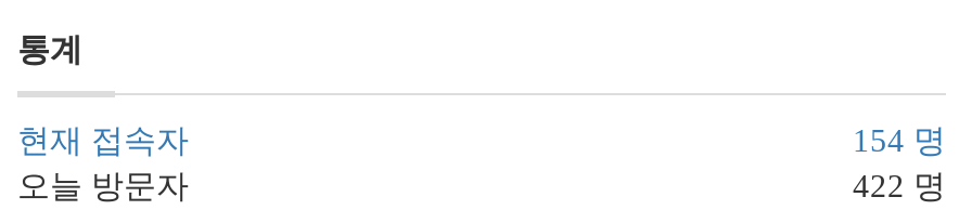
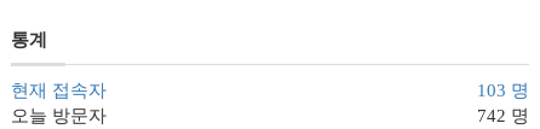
[853,124,946,158] 154 명 -> [477,81,529,100] 103 명
[853,169,946,204] 422 명 -> [477,106,529,126] 742 명

